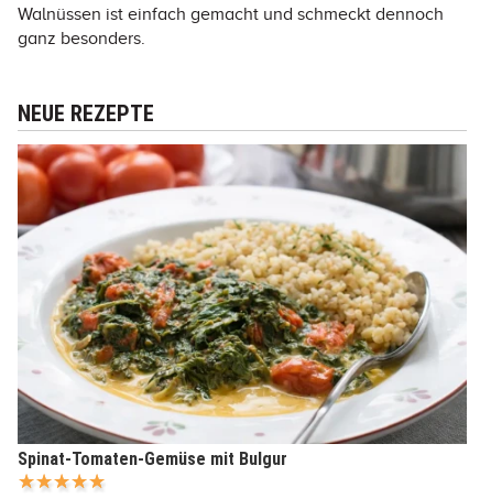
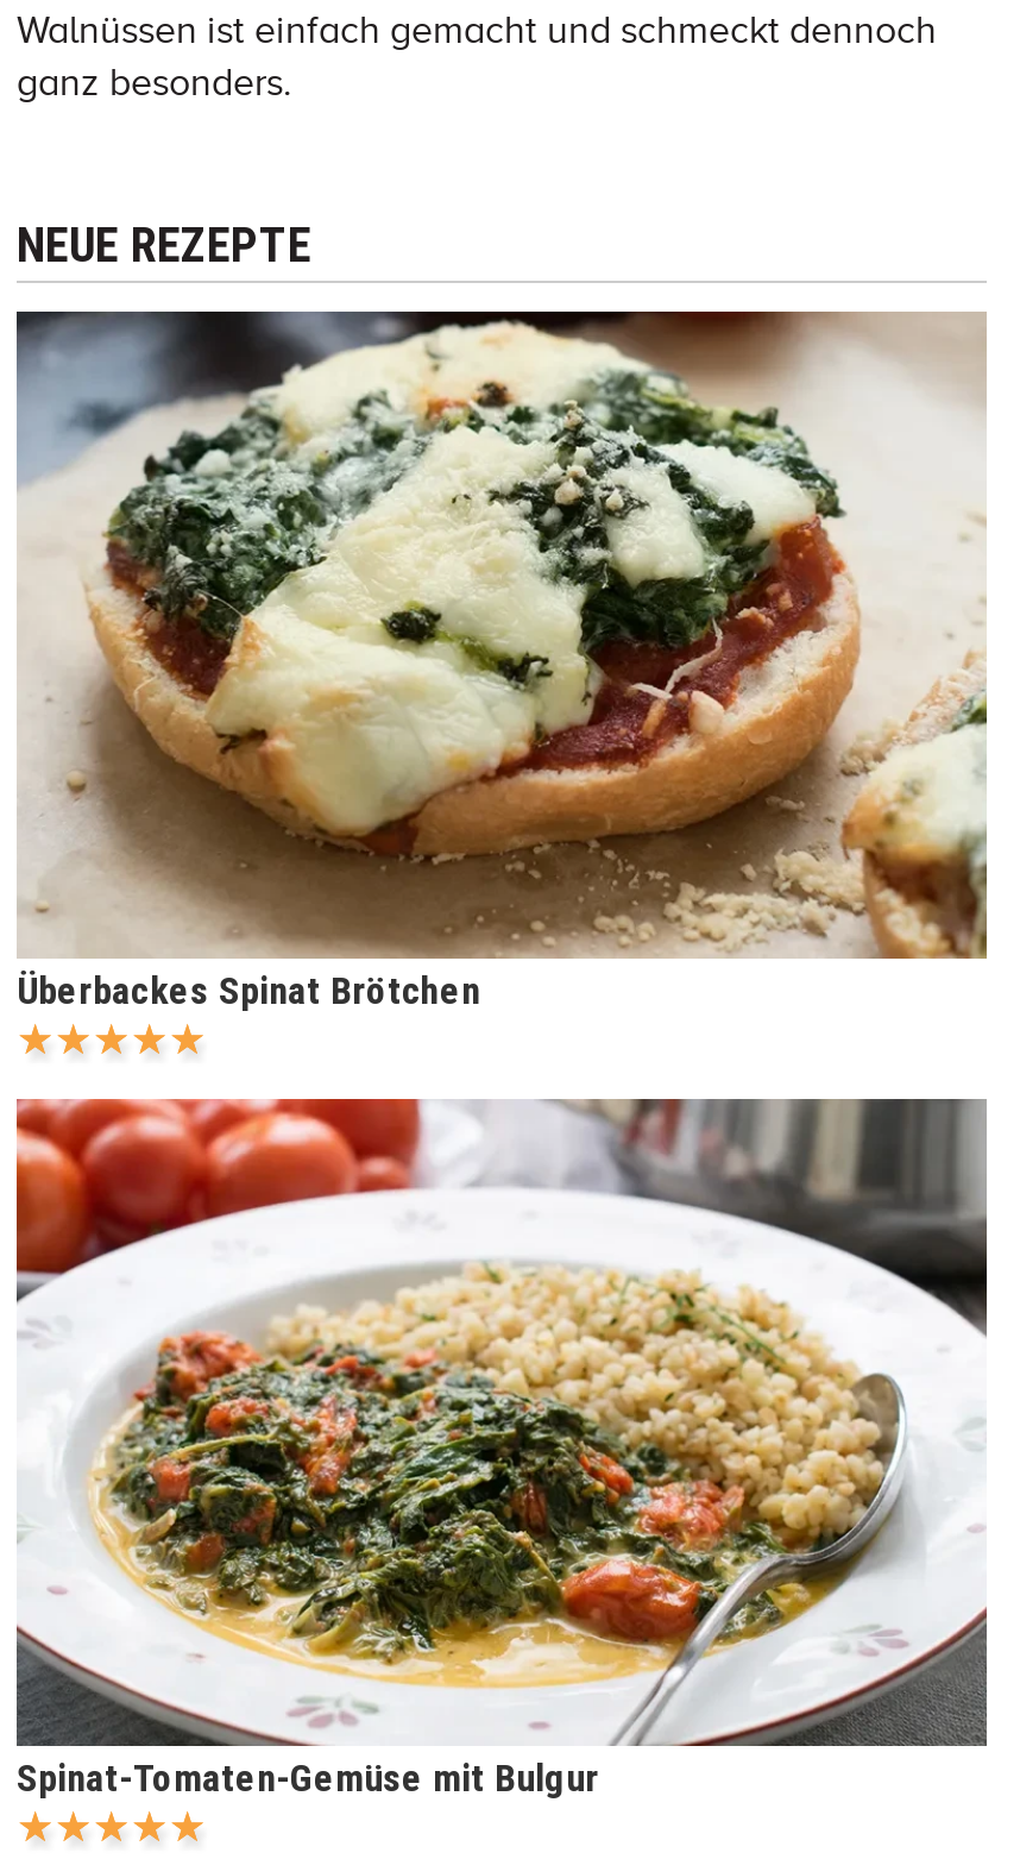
none -> [14,309,989,1012] [image] | Überbackes Spinat Brötchen

